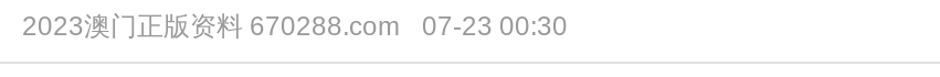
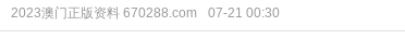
[22,11,568,42] 2023澳门正版资料 670288.com 07-23 00:30 -> [11,5,280,21] 2023澳门正版资料 670288.com 07-21 00:30

